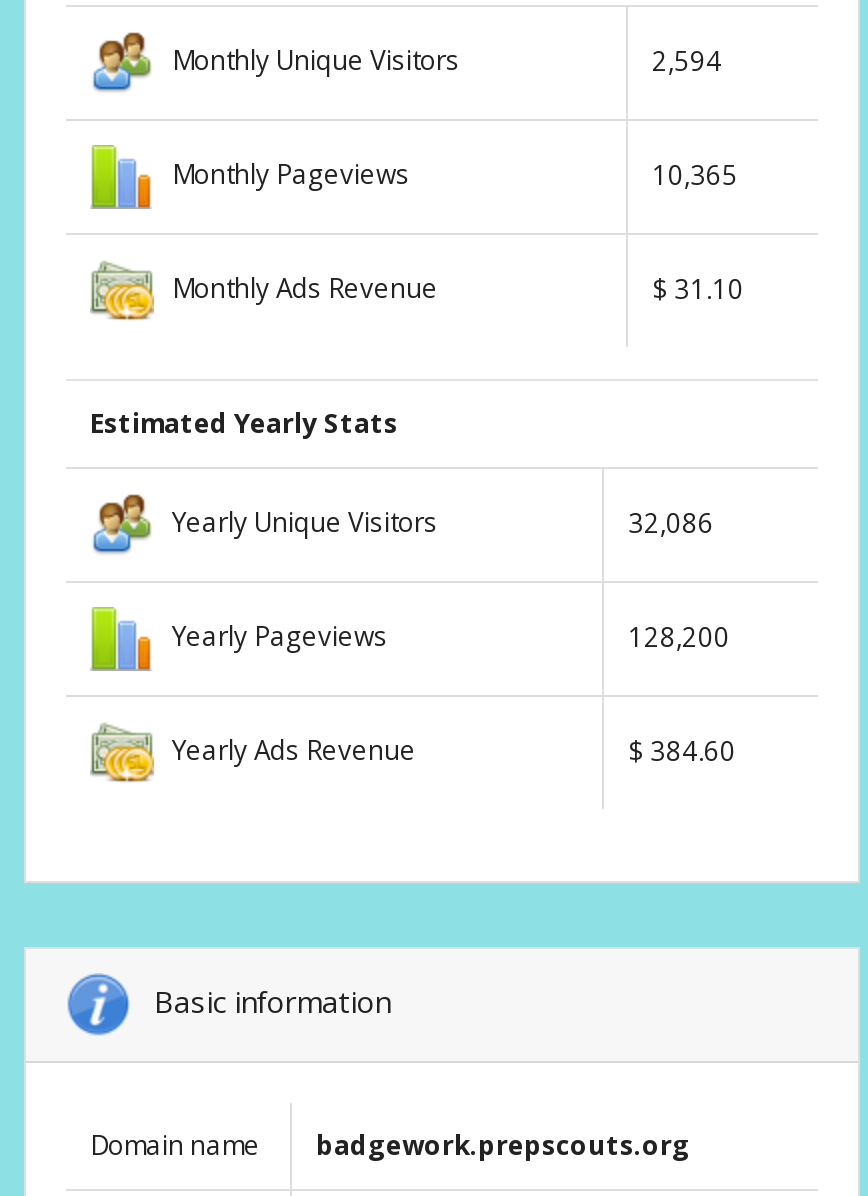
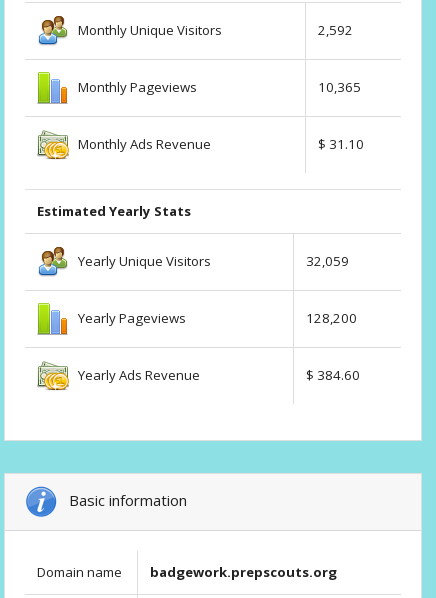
[652,44,722,80] 2,594 -> [318,21,353,39] 2,592
[628,506,714,542] 32,086 -> [306,252,349,270] 32,059

